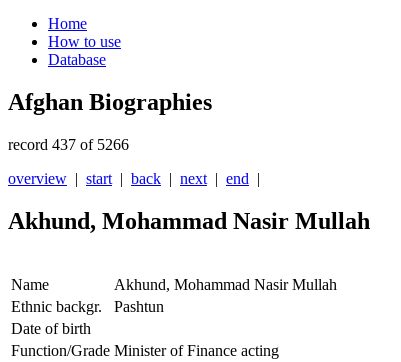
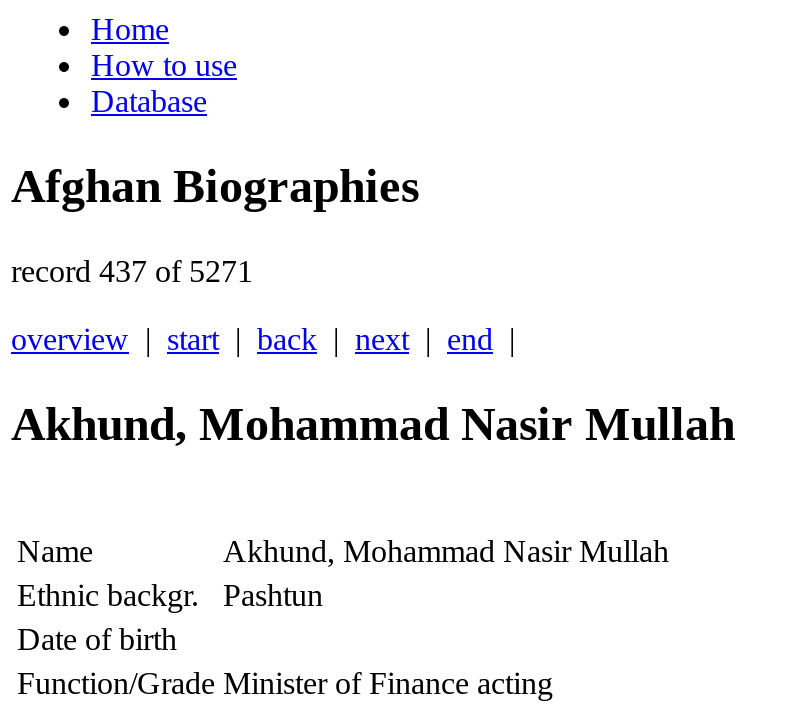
[8,136,129,153] record 437 of 5266 -> [11,254,253,288] record 437 of 5271

